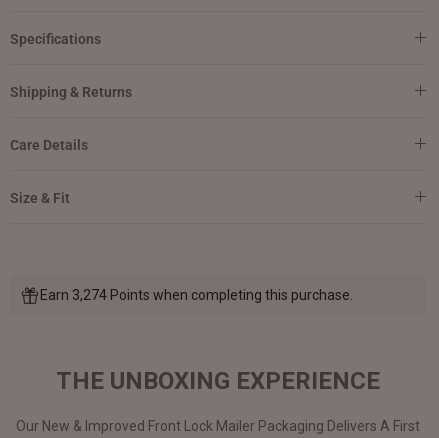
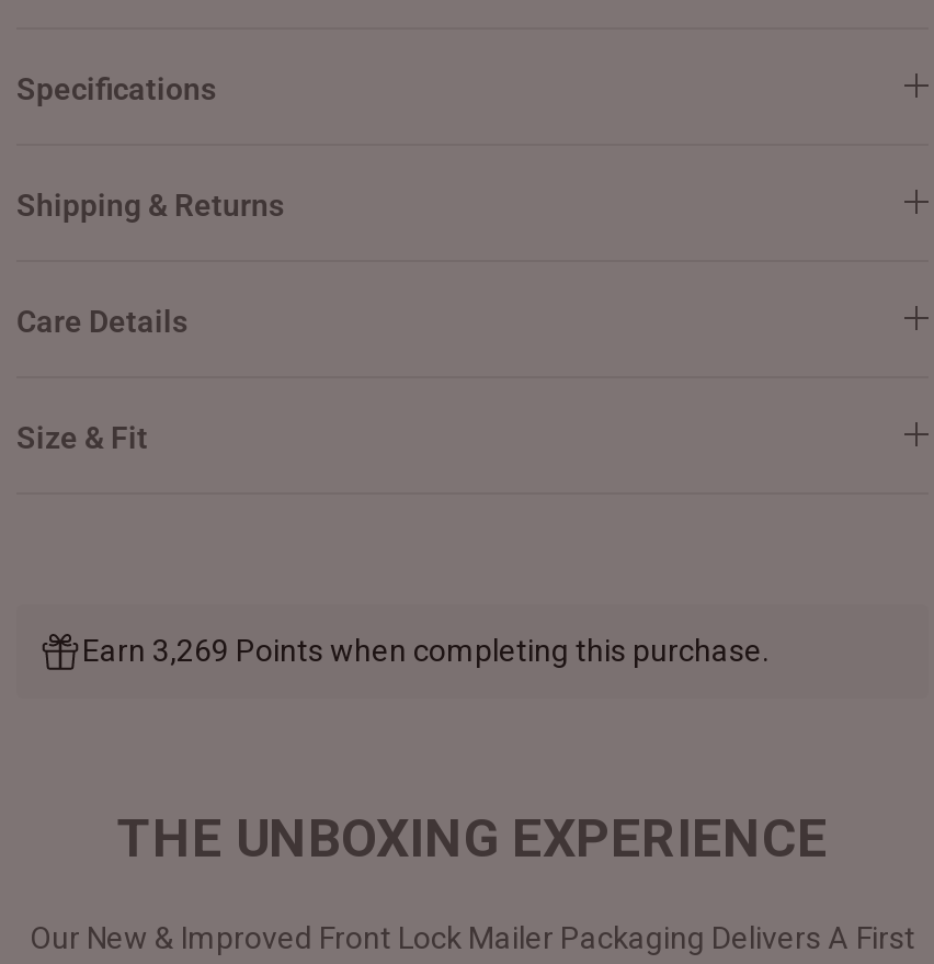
[40,287,353,303] Earn 3,274 Points when completing this purchase. -> [82,634,768,669] Earn 3,269 Points when completing this purchase.

